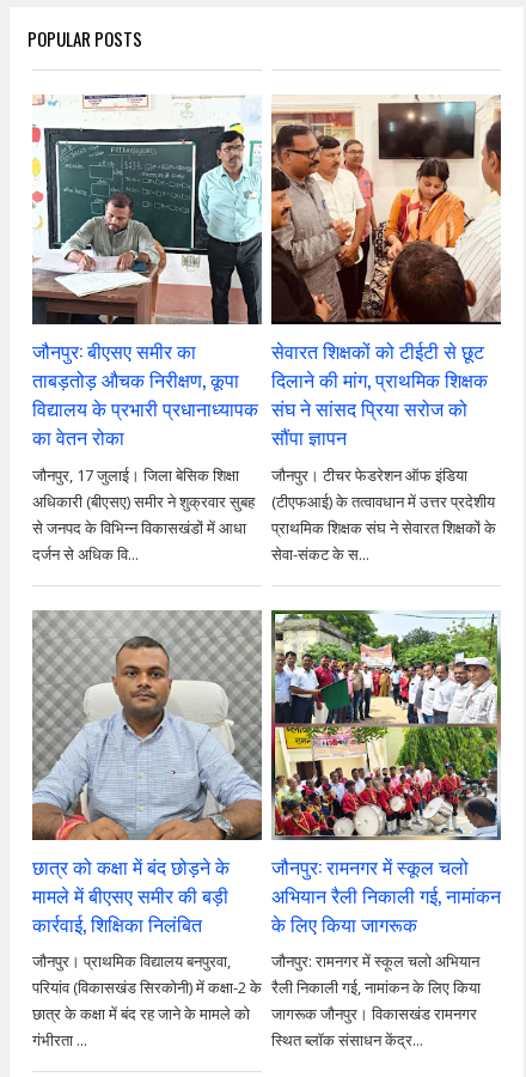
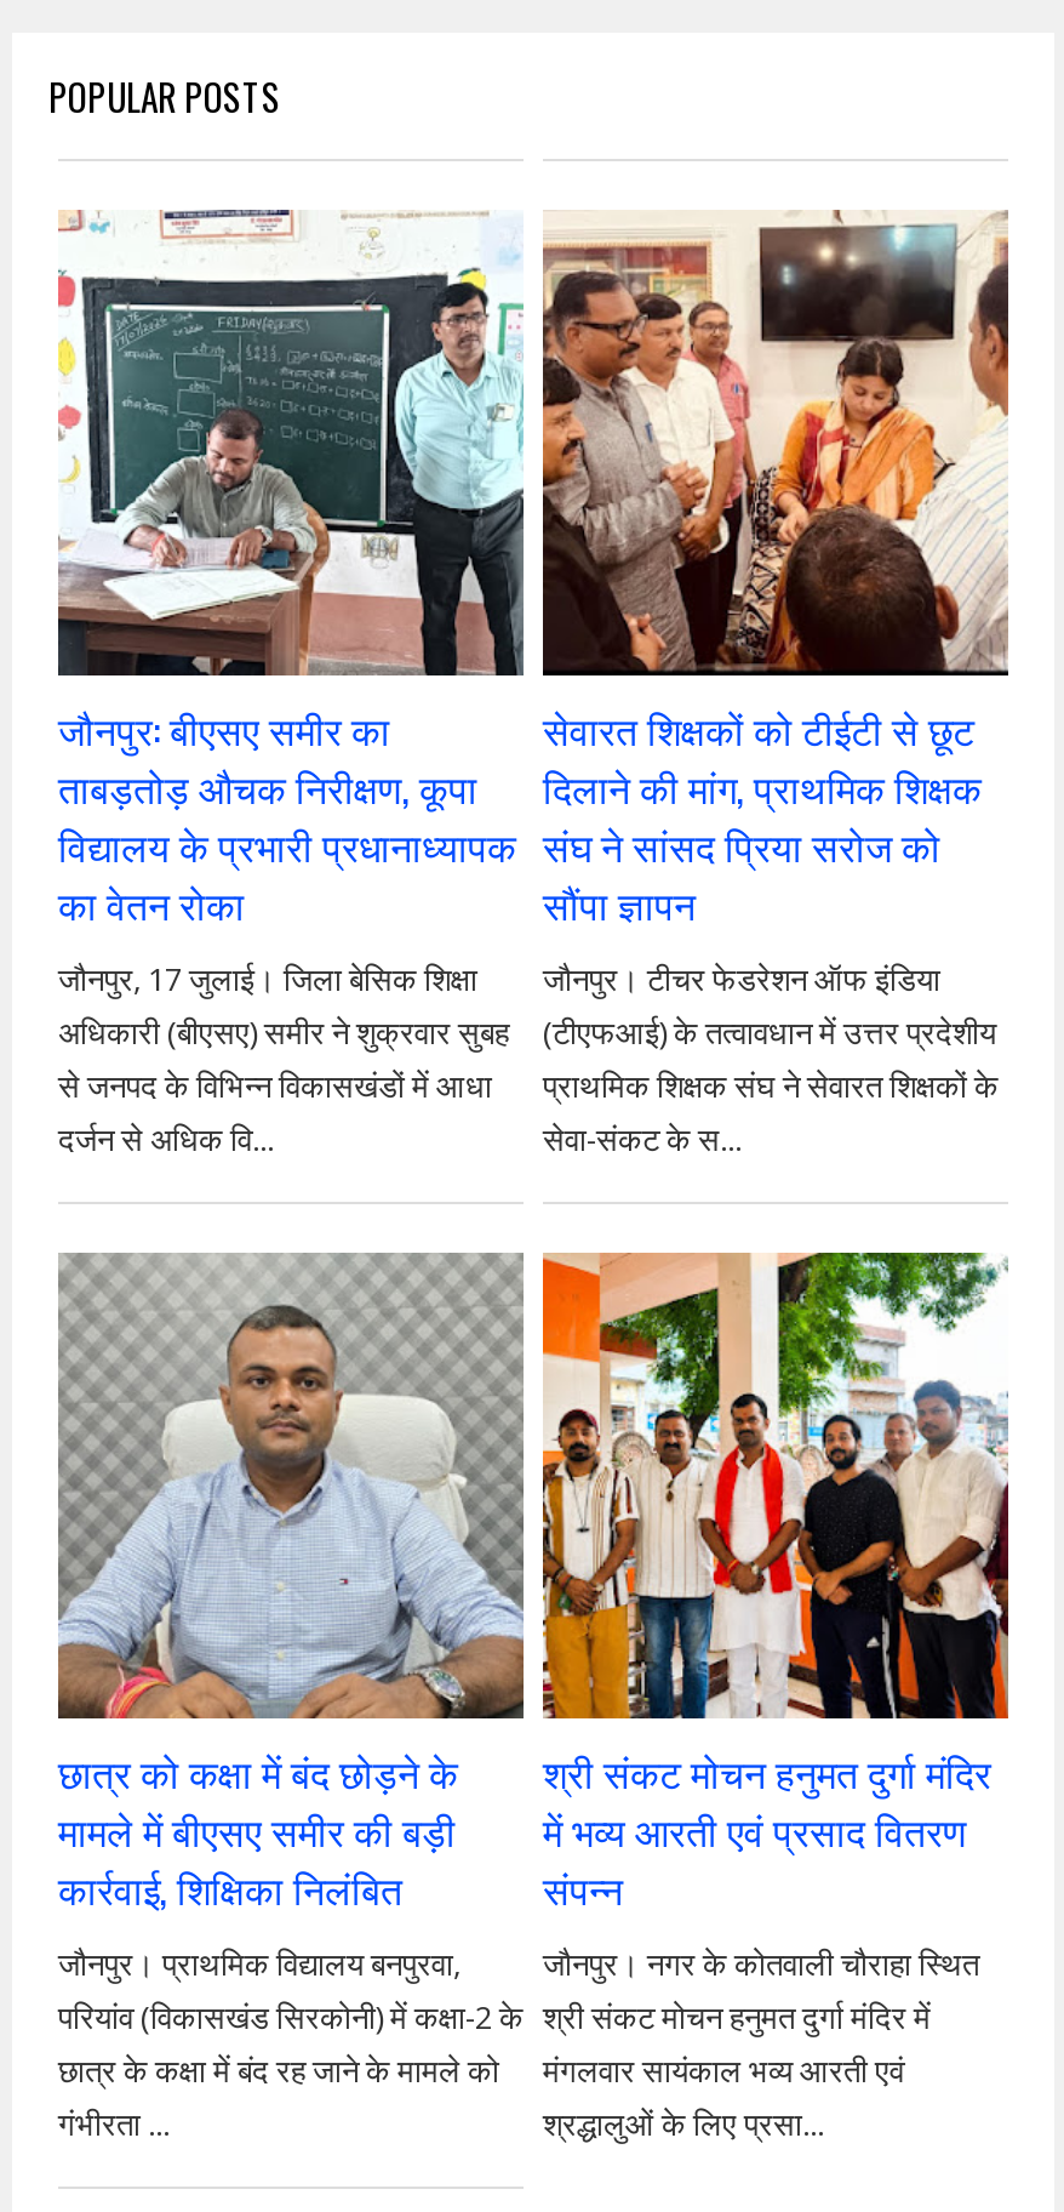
[270,609,502,1050] [image] | जौनपुर: रामनगर में स्कूल चलो | अभियान रैली निकाली गई, नामांकन | के लिए किया जागरूक | जौनपुर: रामनगर में स्कूल चलो अभियान | रैली निकाली गई, नामांकन के लिए किया | जागरूक जौनपुर। विकासखंड रामनगर | स्थित ब्लॉक संसाधन केंद्र... -> [540,1249,1011,2146] [image] | श्री संकट मोचन हनुमत दुर्गा मंदिर | में भव्य आरती एवं प्रसाद वितरण | संपन्न | जौनपुर। नगर के कोतवाली चौराहा स्थित | श्री संकट मोचन हनुमत दुर्गा मंदिर में | मंगलवार सायंकाल भव्य आरती एवं | श्रद्धालुओं के लिए प्रसा...

